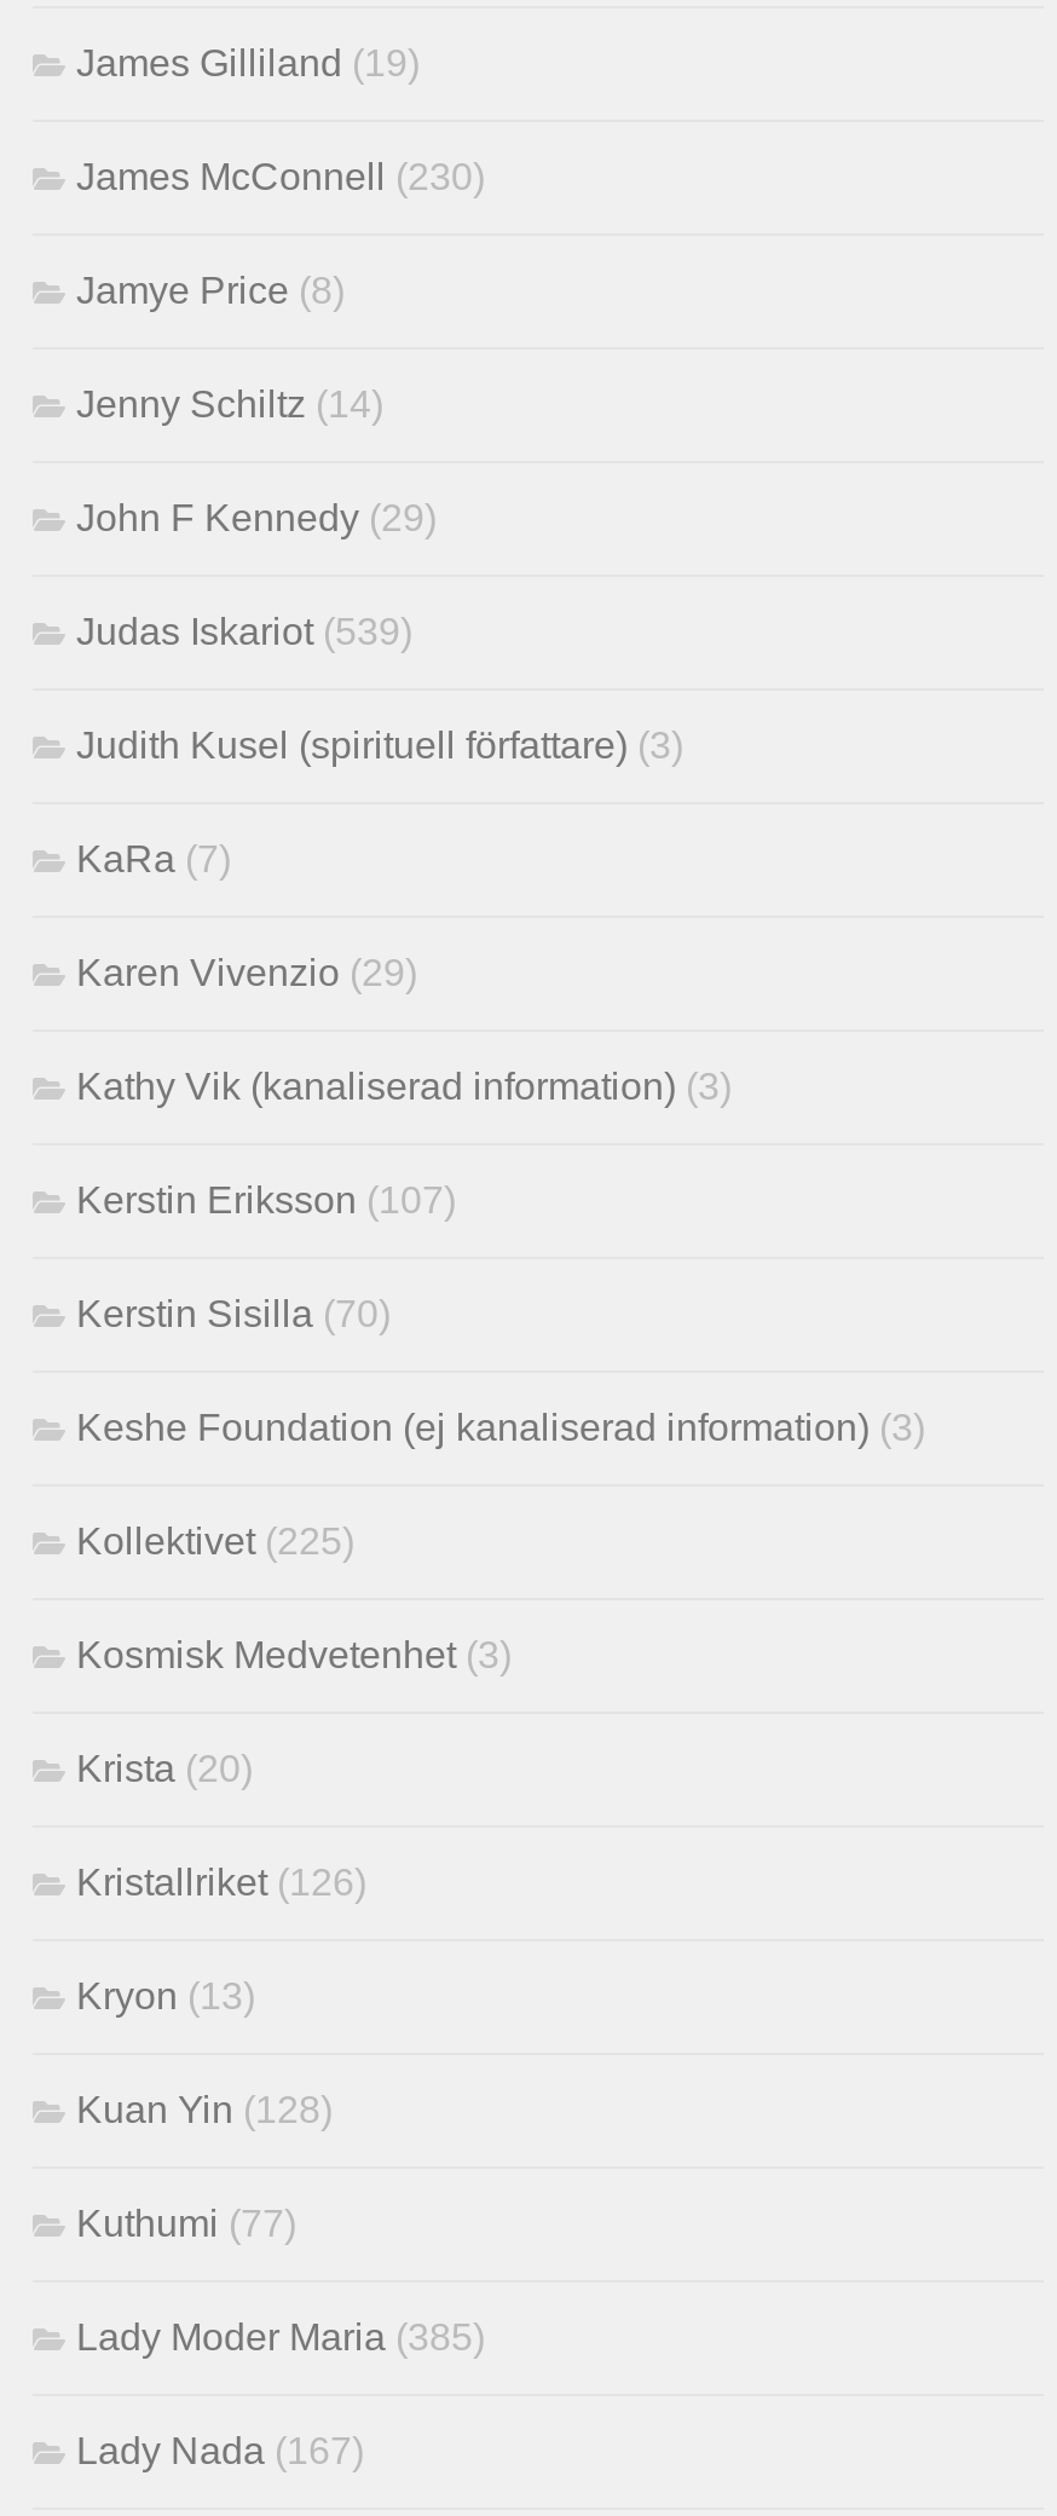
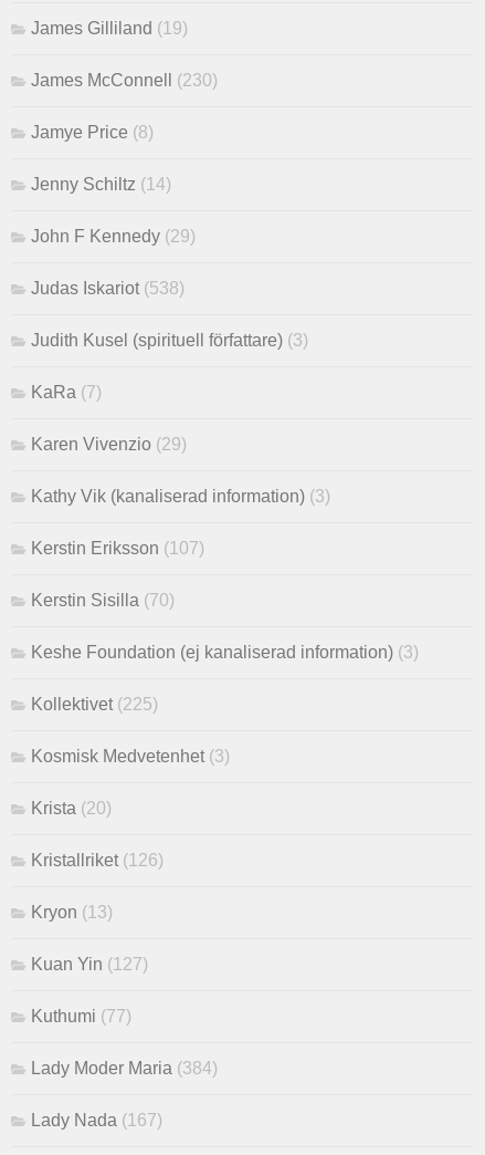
[76,610,412,651] Judas Iskariot (539) -> [31,279,184,297] Judas Iskariot (538)
[76,2089,333,2130] Kuan Yin (128) -> [31,955,148,973] Kuan Yin (127)
[76,2316,485,2357] Lady Moder Maria (385) -> [31,1059,218,1077] Lady Moder Maria (384)

